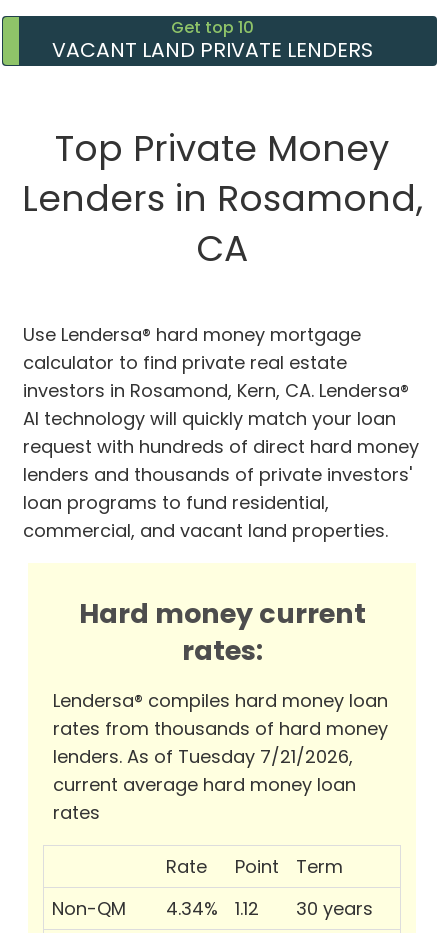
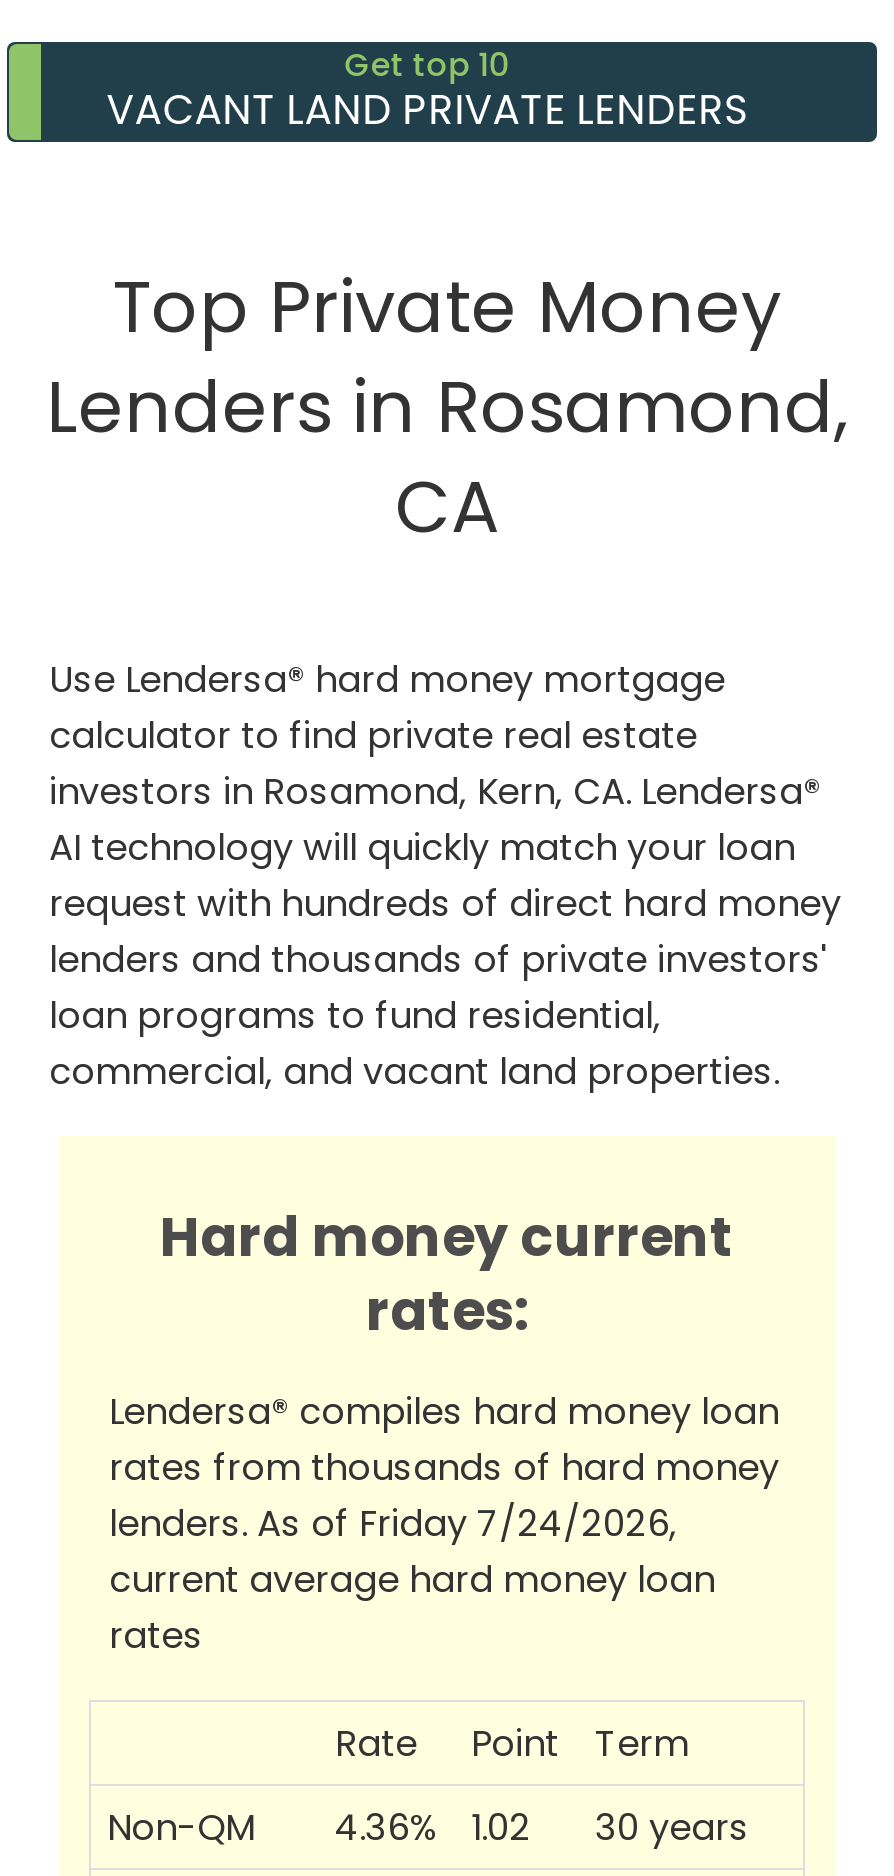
[53,744,353,769] lenders. As of Tuesday 7/21/2026, -> [109,1499,677,1549] lenders. As of Friday 7/24/2026,
[166,896,218,921] 4.34% -> [335,1803,437,1853] 4.36%
[235,896,259,921] 1.12 -> [471,1803,531,1853] 1.02

